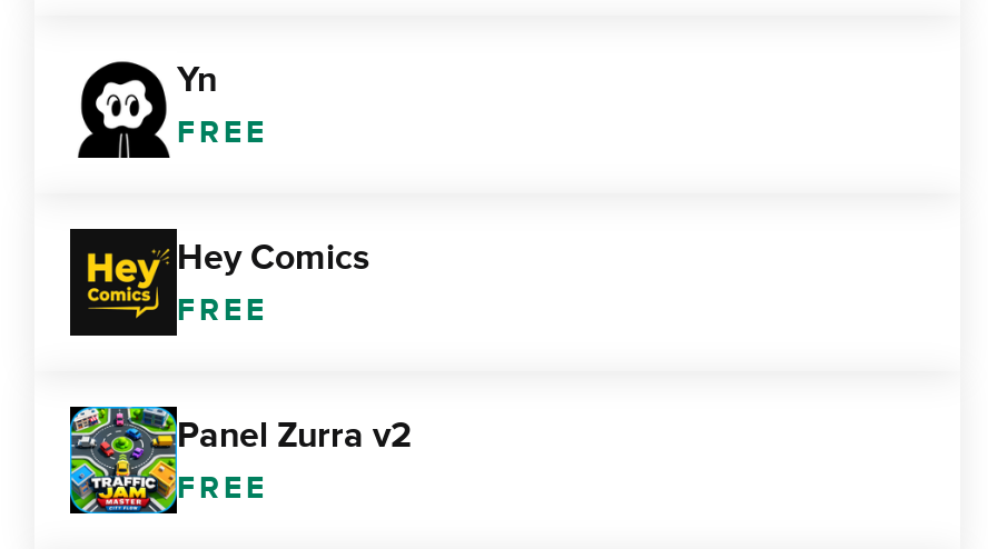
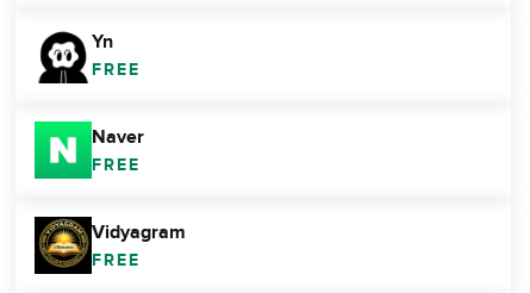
[68,227,370,338] [image] | Hey Comics -> [33,120,144,180] [image] | Naver
[68,405,413,516] [image] | Panel Zurra v2 -> [33,216,186,275] [image] | Vidyagram

